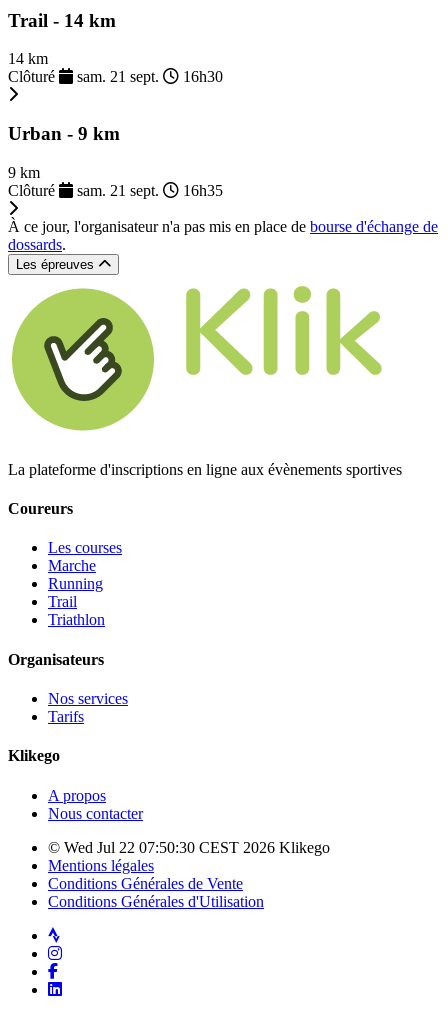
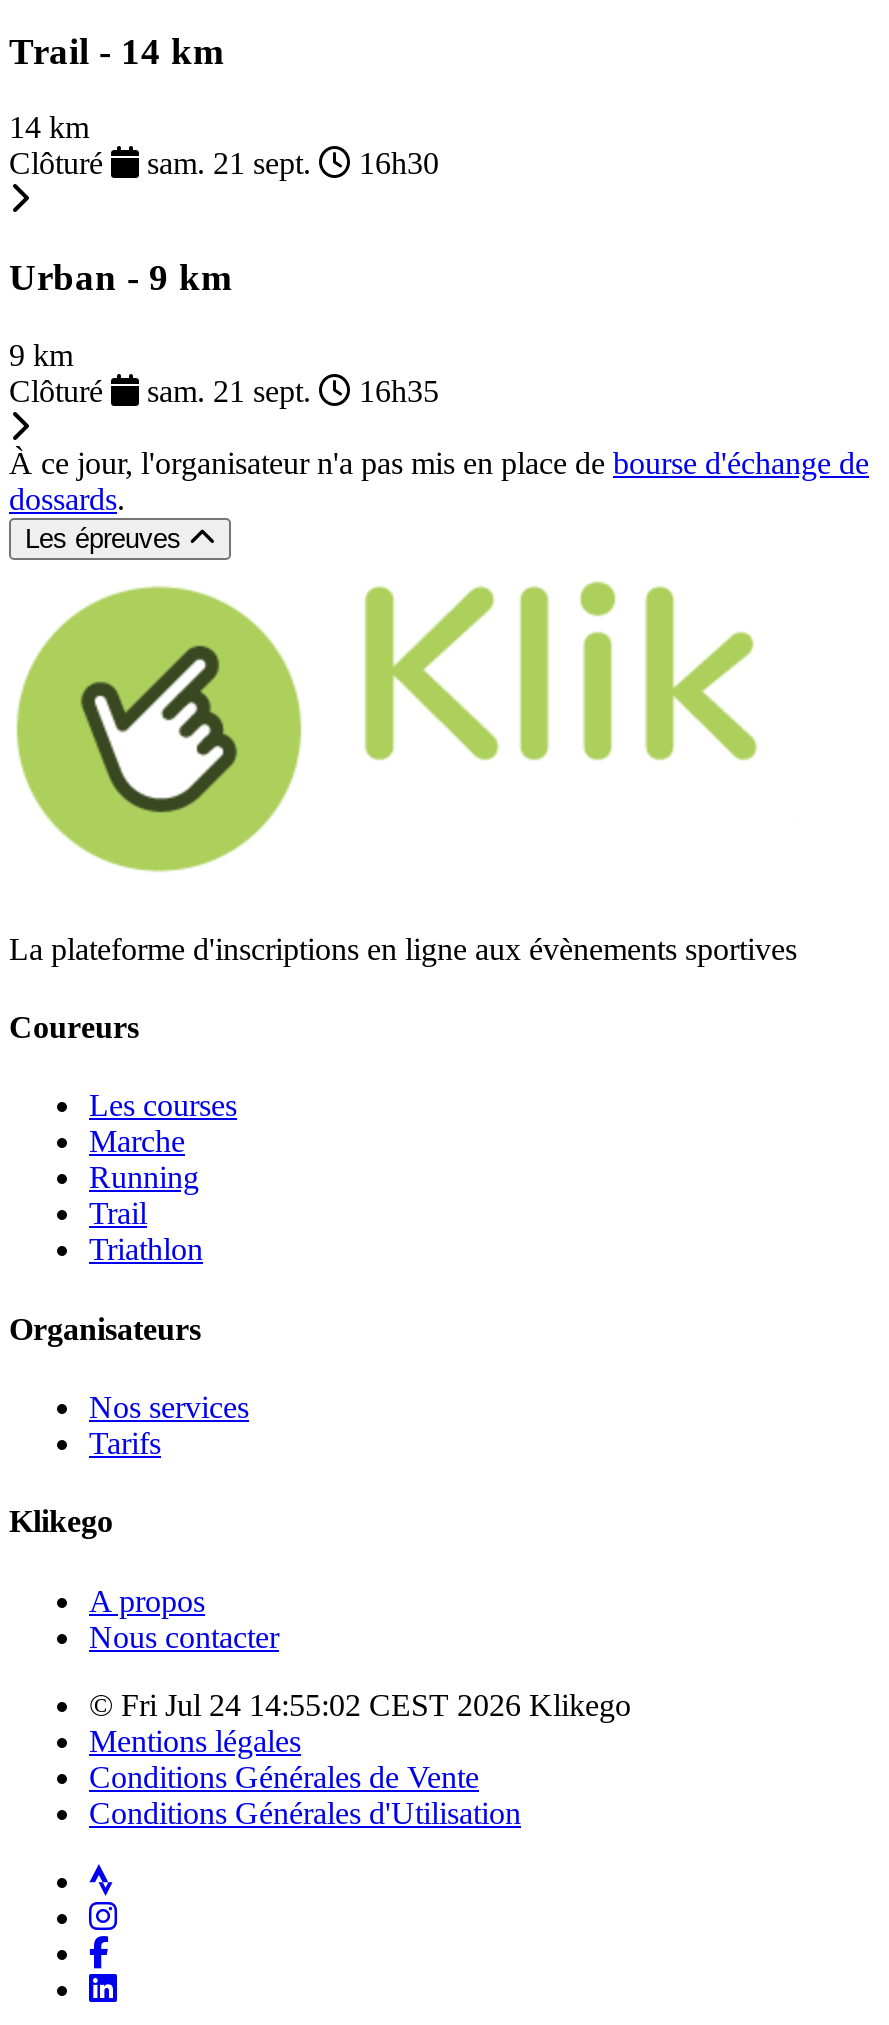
[48,838,330,855] © Wed Jul 22 07:50:30 CEST 2026 Klikego -> [89,1687,631,1721] © Fri Jul 24 14:55:02 CEST 2026 Klikego

